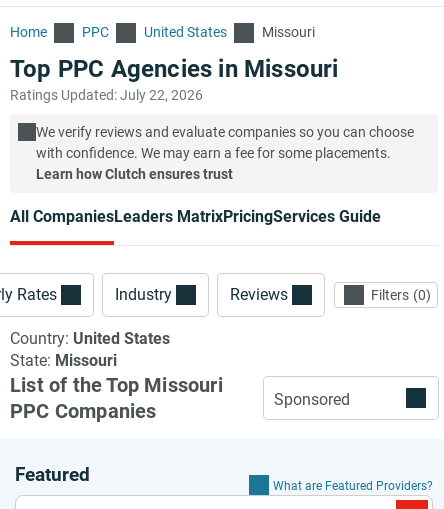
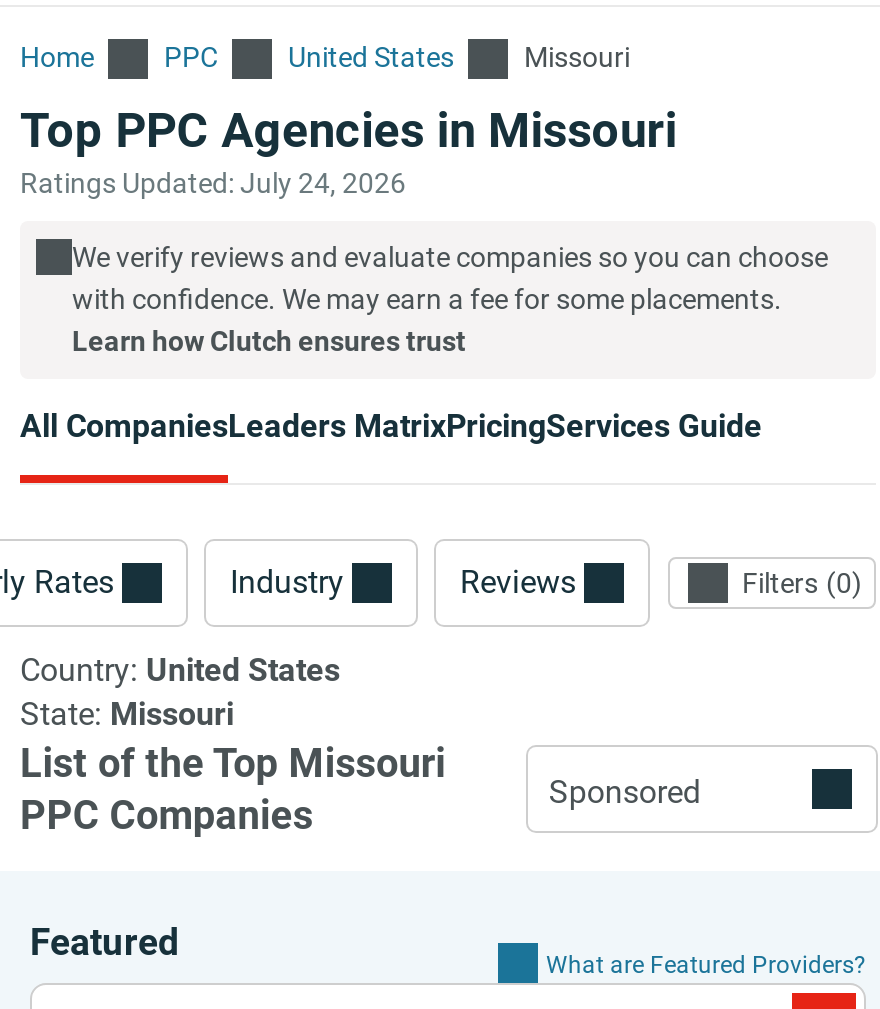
[10,87,203,103] Ratings Updated: July 22, 2026 -> [20,167,406,199] Ratings Updated: July 24, 2026

